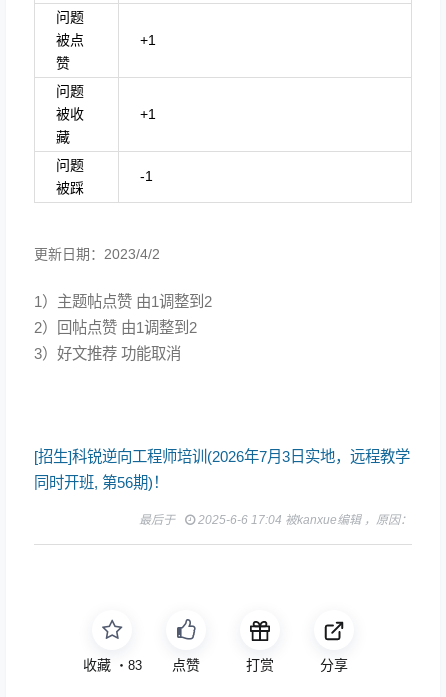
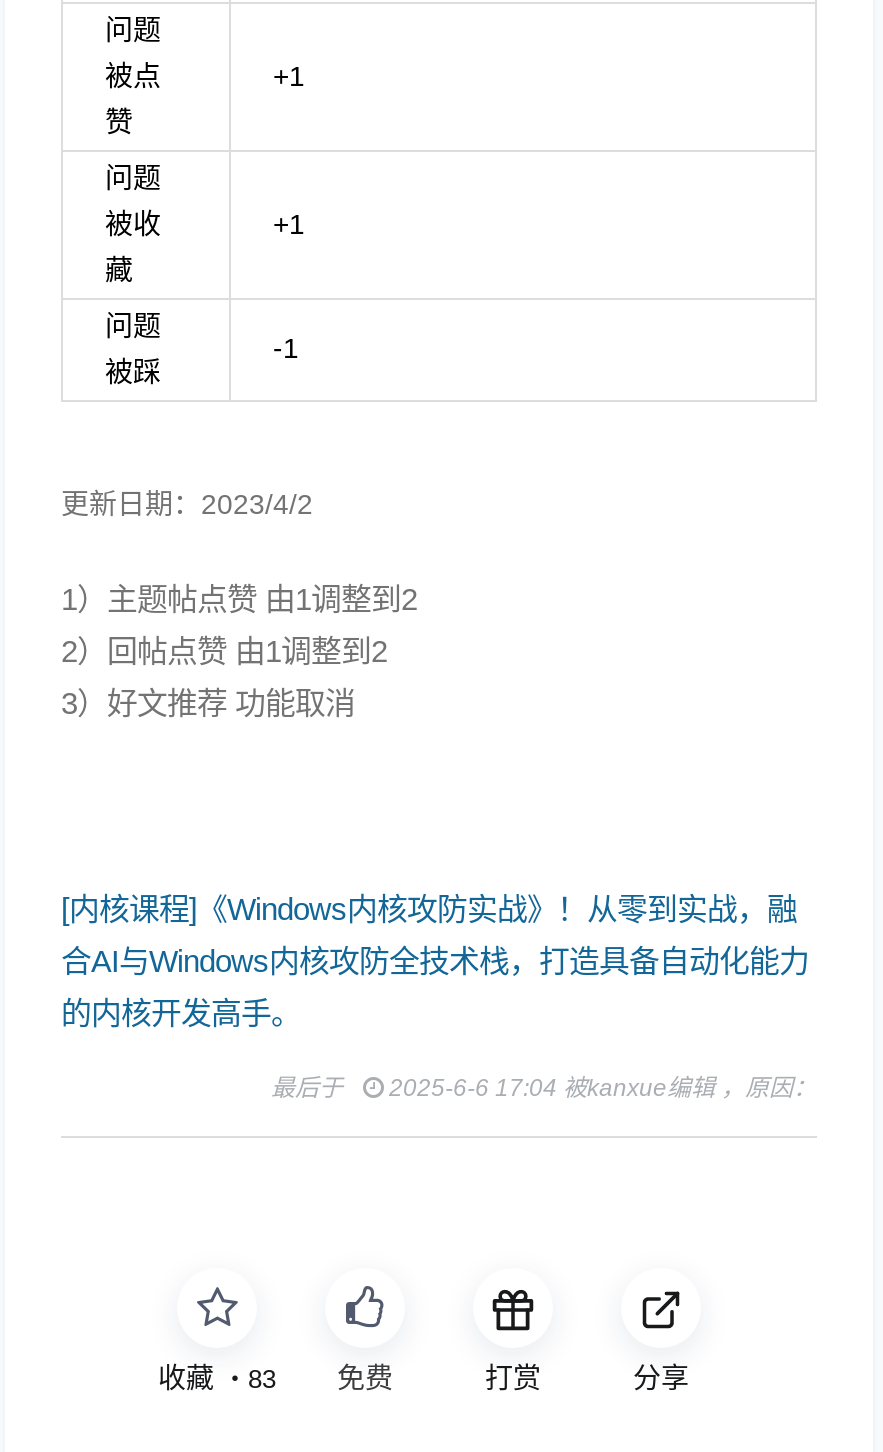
[34,448,410,491] [招生]科锐逆向工程师培训(2026年7月3日实地，远程教学 | 同时开班, 第56期)！ -> [61,892,809,1030] [内核课程]《Windows内核攻防实战》！从零到实战，融 | 合AI与Windows内核攻防全技术栈，打造具备自动化能力 | 的内核开发高手。

